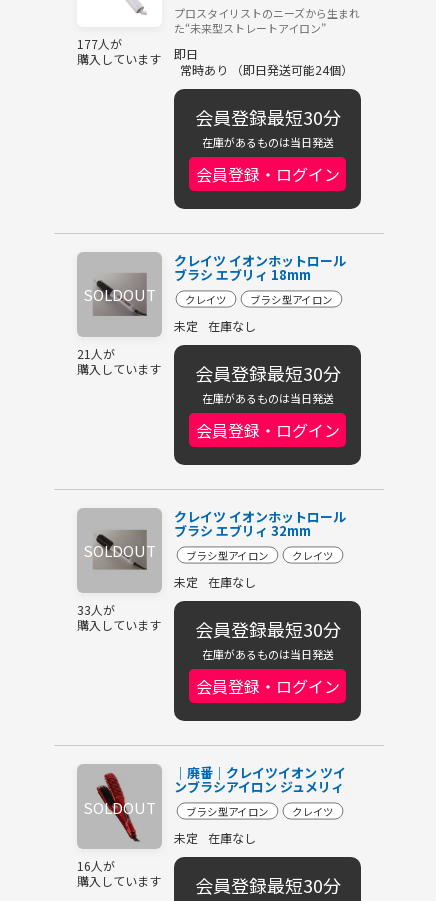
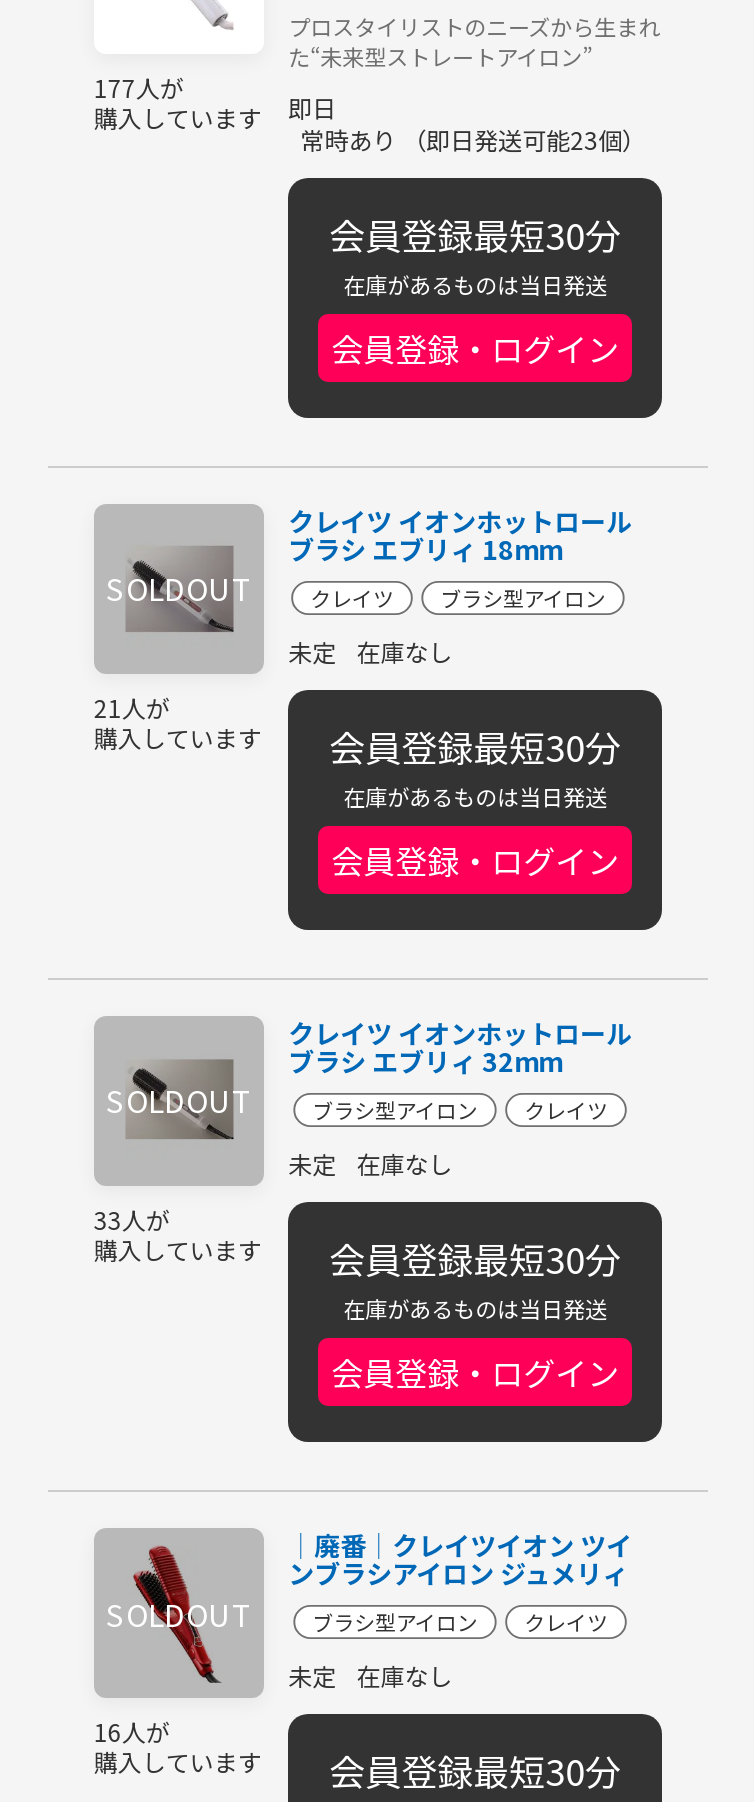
[180,61,353,78] 常時あり （即日発送可能24個） -> [300,122,646,156] 常時あり （即日発送可能23個）

